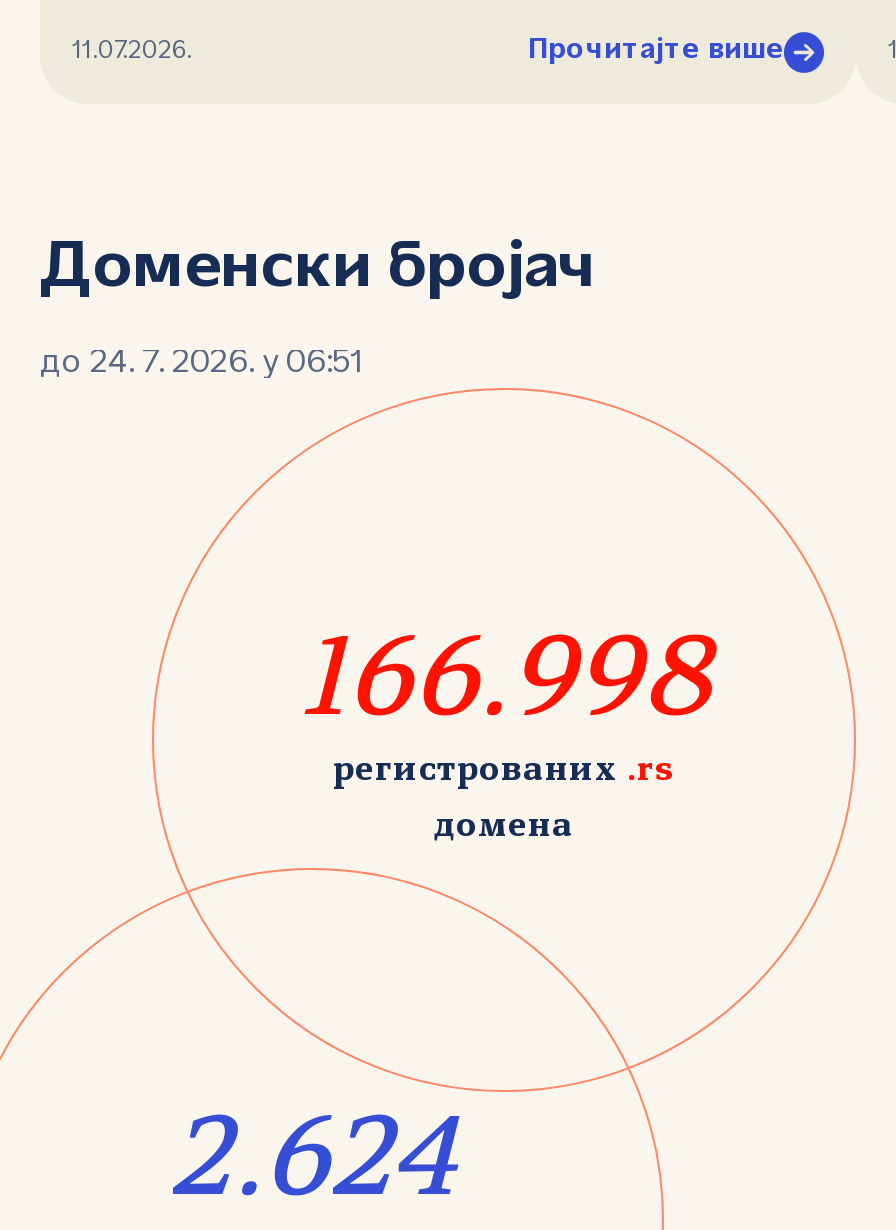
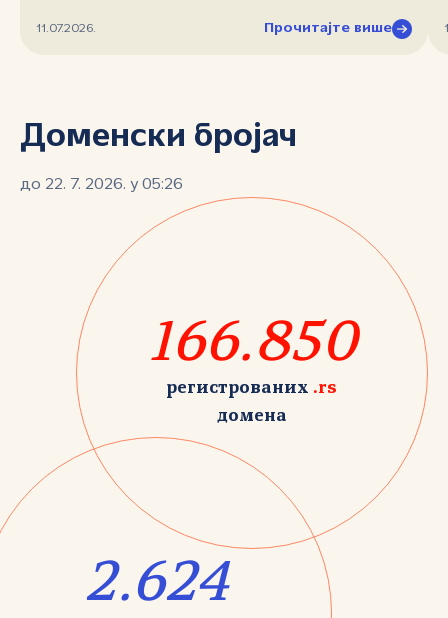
[40,350,364,378] до 24. 7. 2026. у 06:51 -> [20,178,183,192] до 22. 7. 2026. у 05:26
[298,624,710,744] 166.998 -> [147,315,356,375] 166.850

